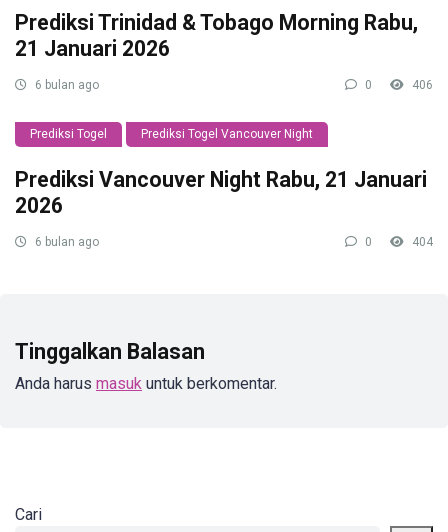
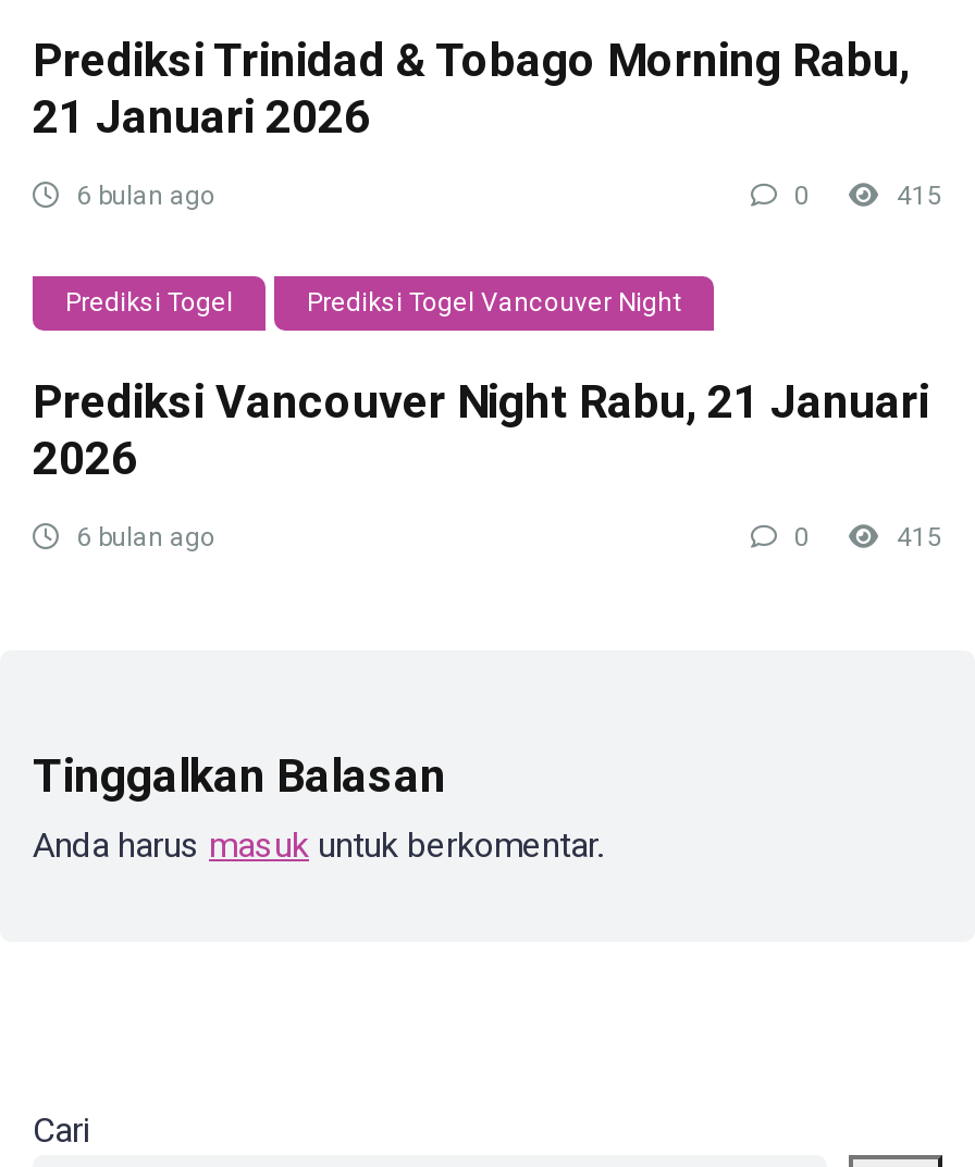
[409,78,433,92] 406 -> [890,180,942,211] 415
[409,235,433,249] 404 -> [890,522,942,552] 415

